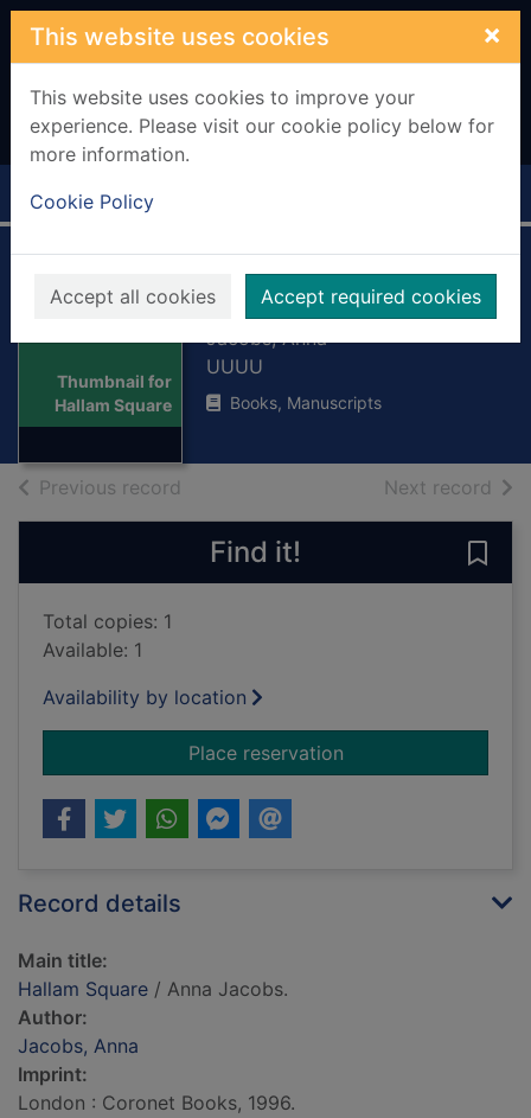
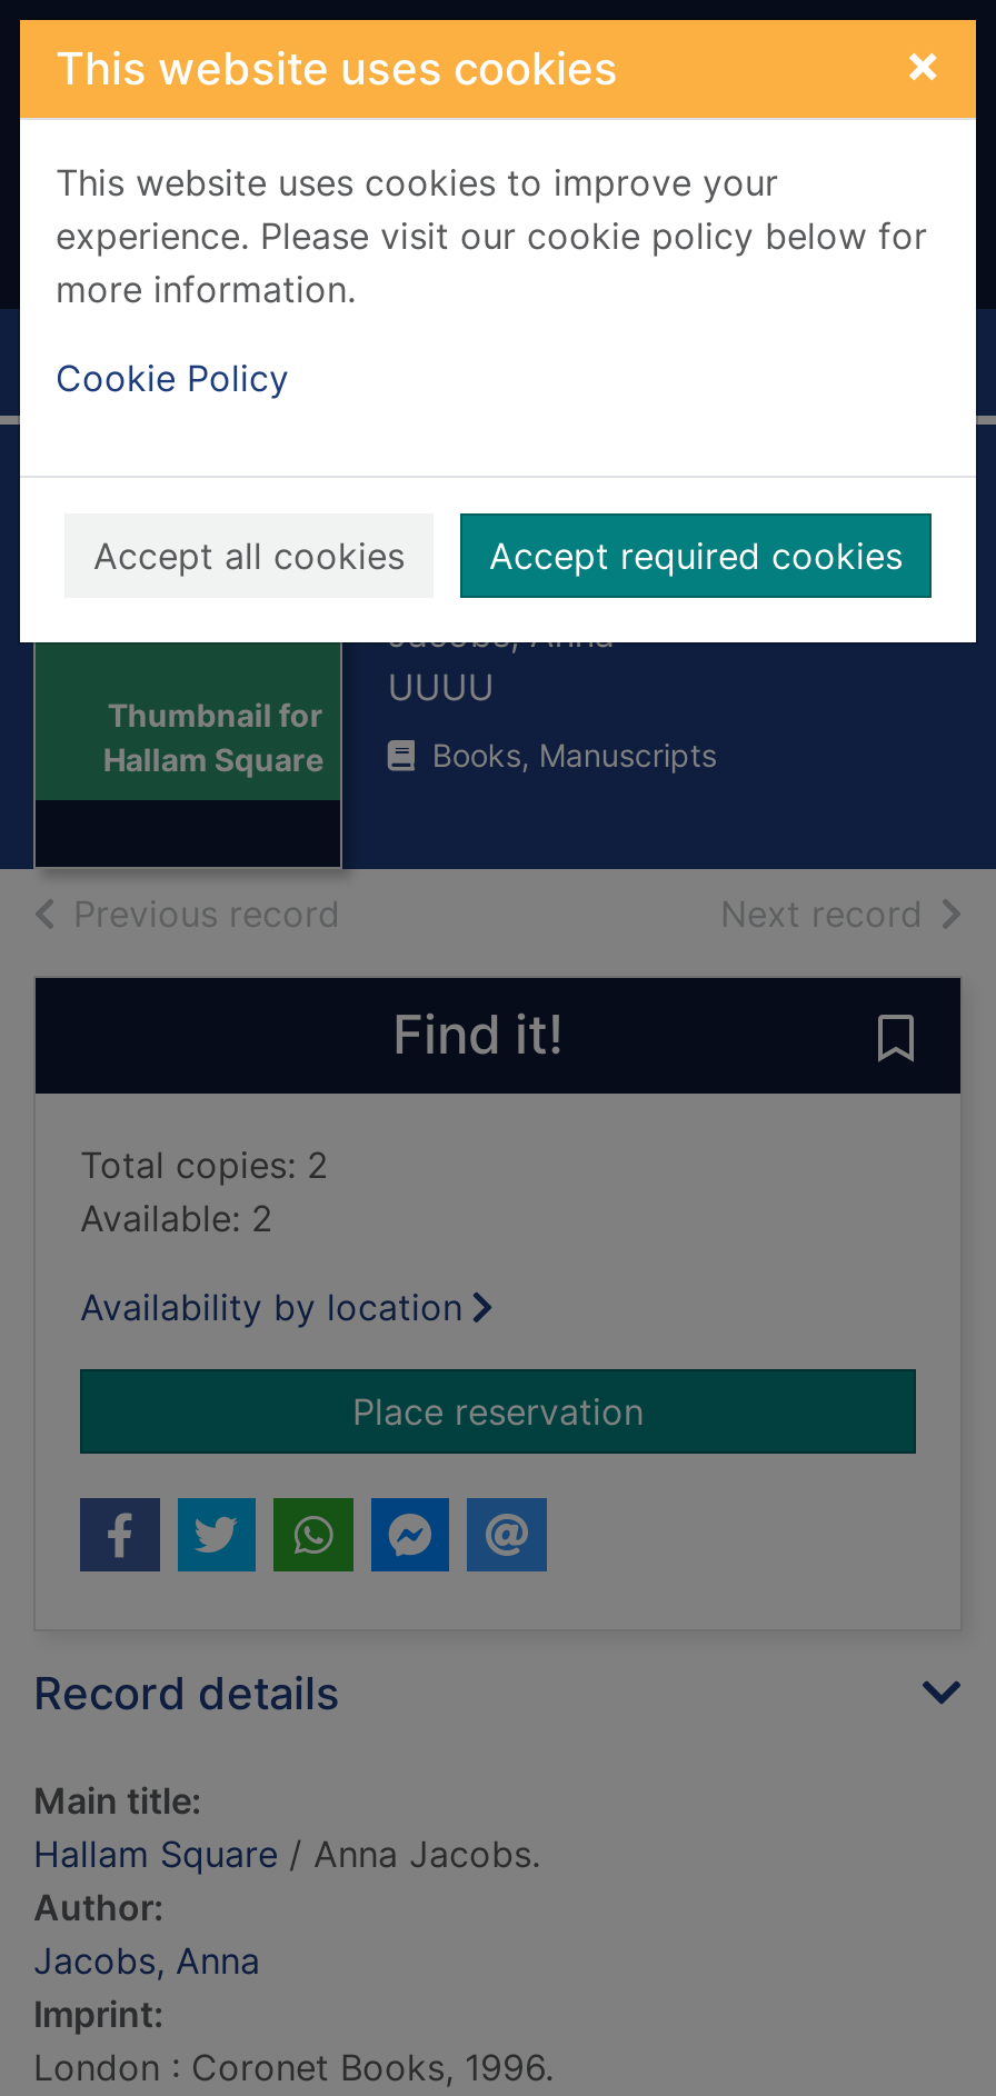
[43,610,172,634] Total copies: 1 -> [80,1144,329,1188] Total copies: 2
[43,638,142,662] Available: 1 -> [80,1197,273,1241] Available: 2

